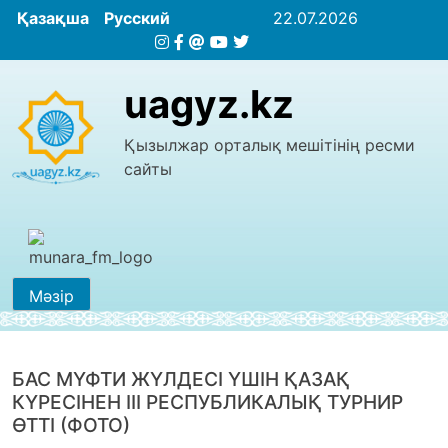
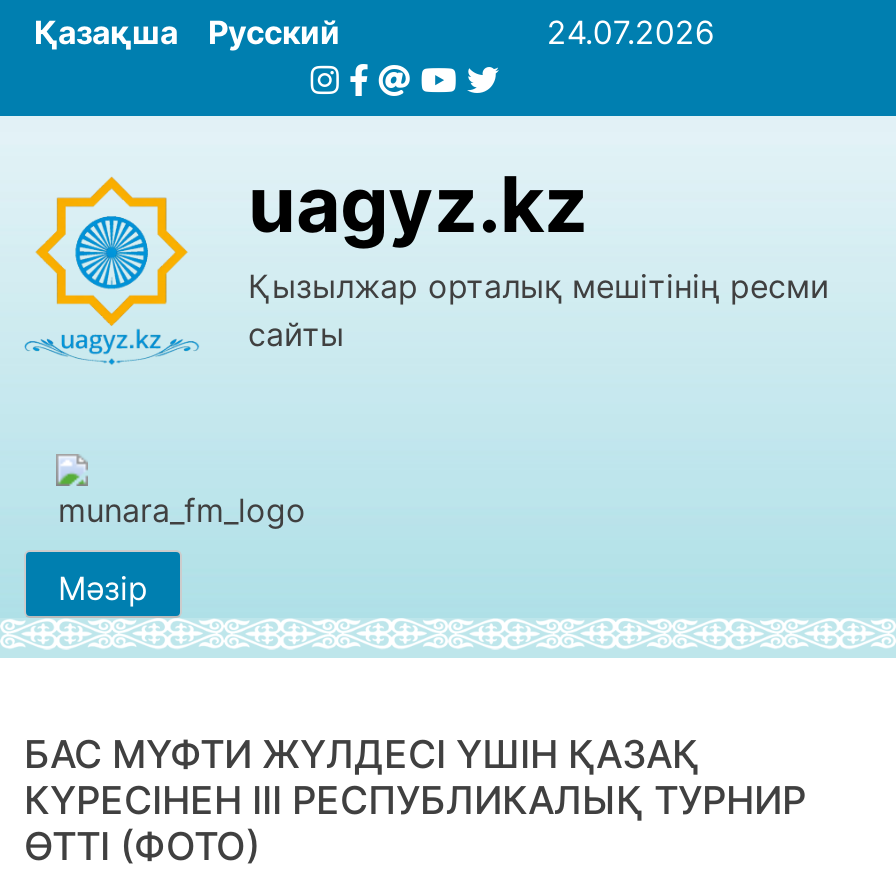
[273,8,358,28] 22.07.2026 -> [547,12,715,52] 24.07.2026

